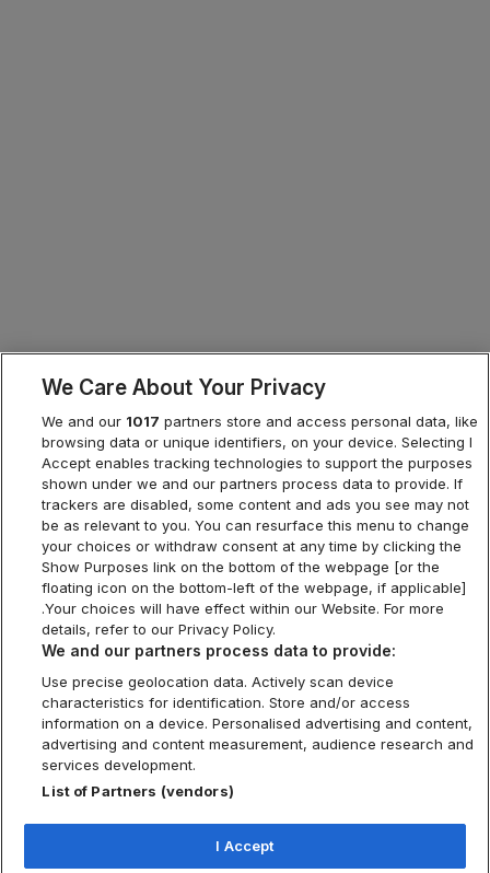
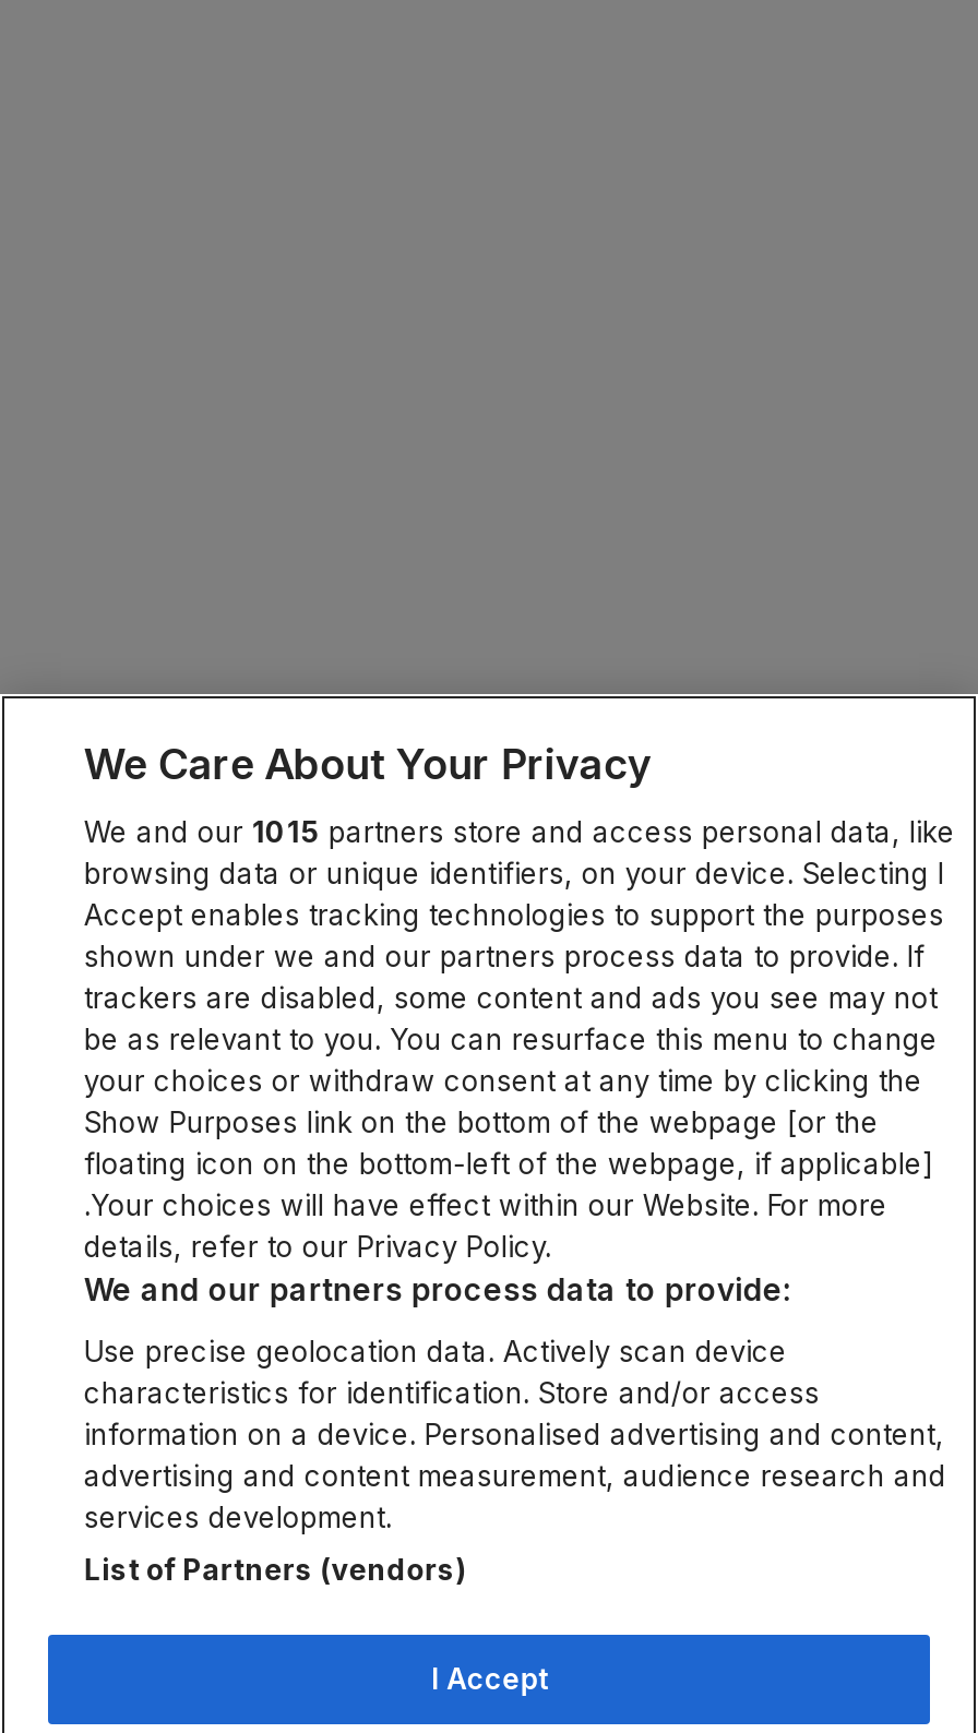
[42,412,478,430] We and our 1017 partners store and access personal data, like -> [84,814,955,849] We and our 1015 partners store and access personal data, like

